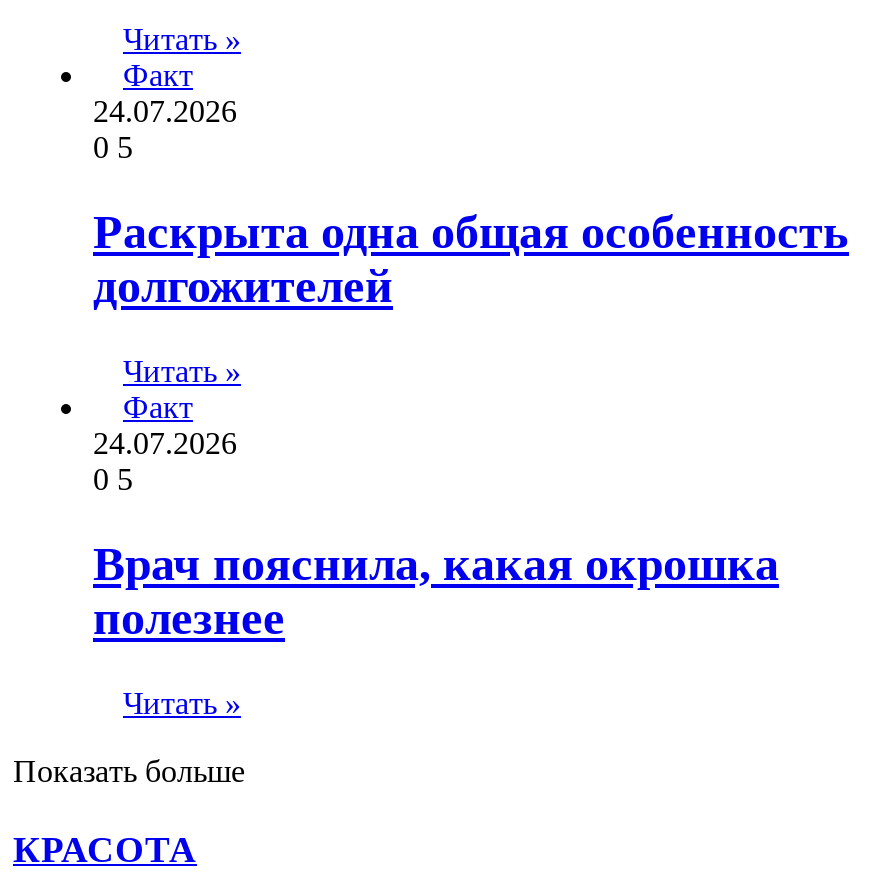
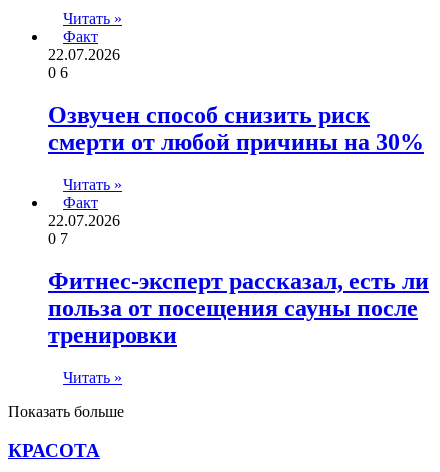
[93,94,237,164] 24.07.2026 | 0 5 -> [48,46,120,81] 22.07.2026 | 0 6
[93,206,849,312] Раскрыта одна общая особенность | долгожителей -> [48,102,424,155] Озвучен способ снизить риск | смерти от любой причины на 30%
[93,426,237,496] 24.07.2026 | 0 5 -> [48,212,120,247] 22.07.2026 | 0 7
[93,538,779,644] Врач пояснила, какая окрошка | полезнее -> [48,268,429,348] Фитнес-эксперт рассказал, есть ли | польза от посещения сауны после | тренировки

